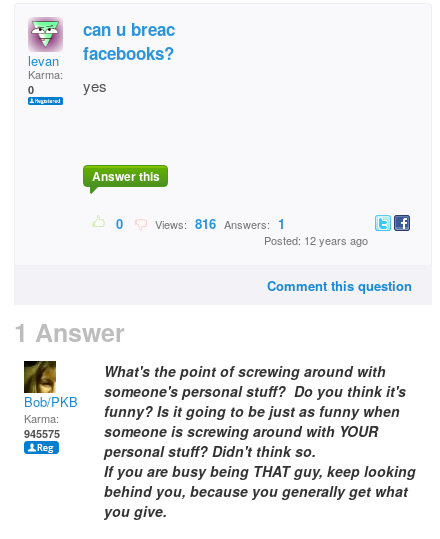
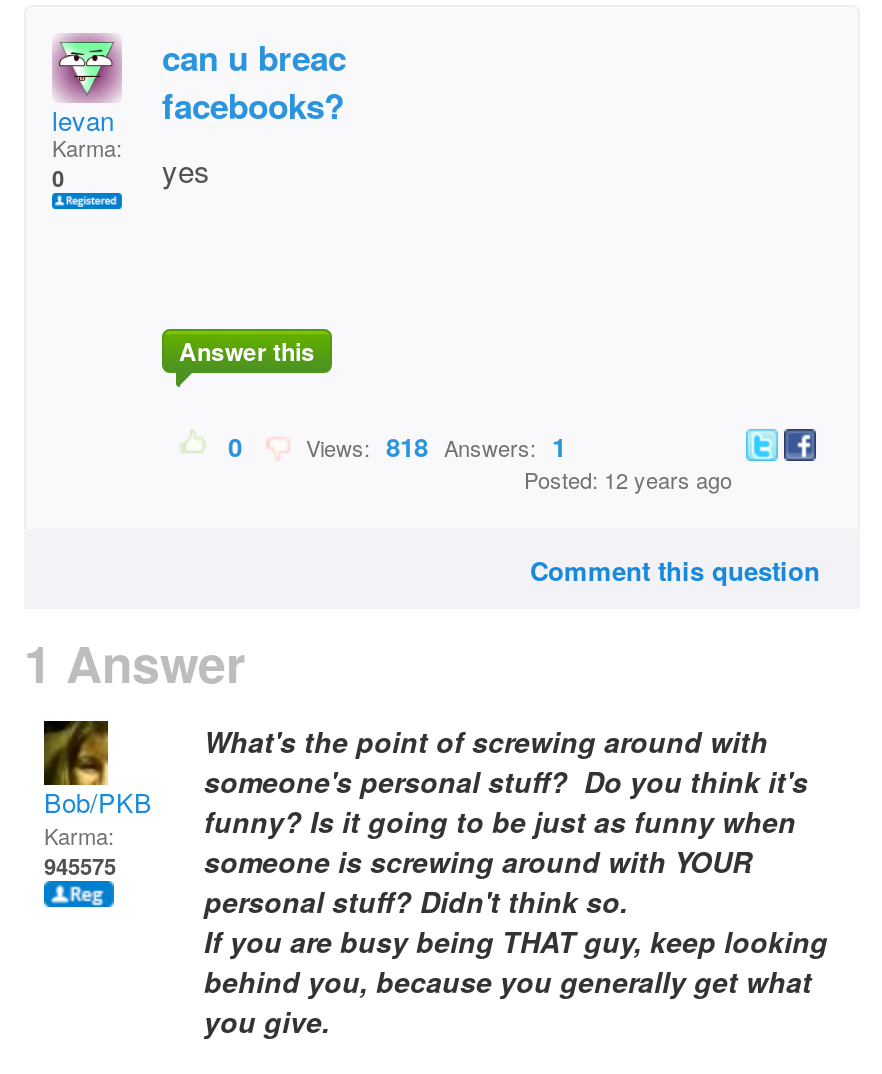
[149,214,285,233] Views: 816 Answers: 1 -> [294,427,566,465] Views: 818 Answers: 1

